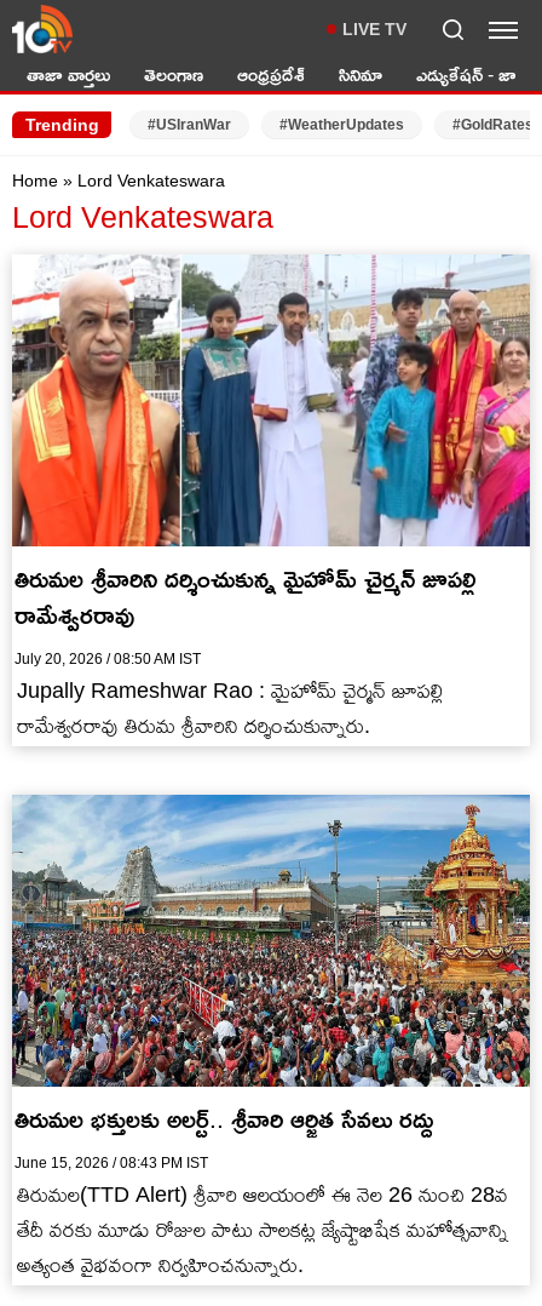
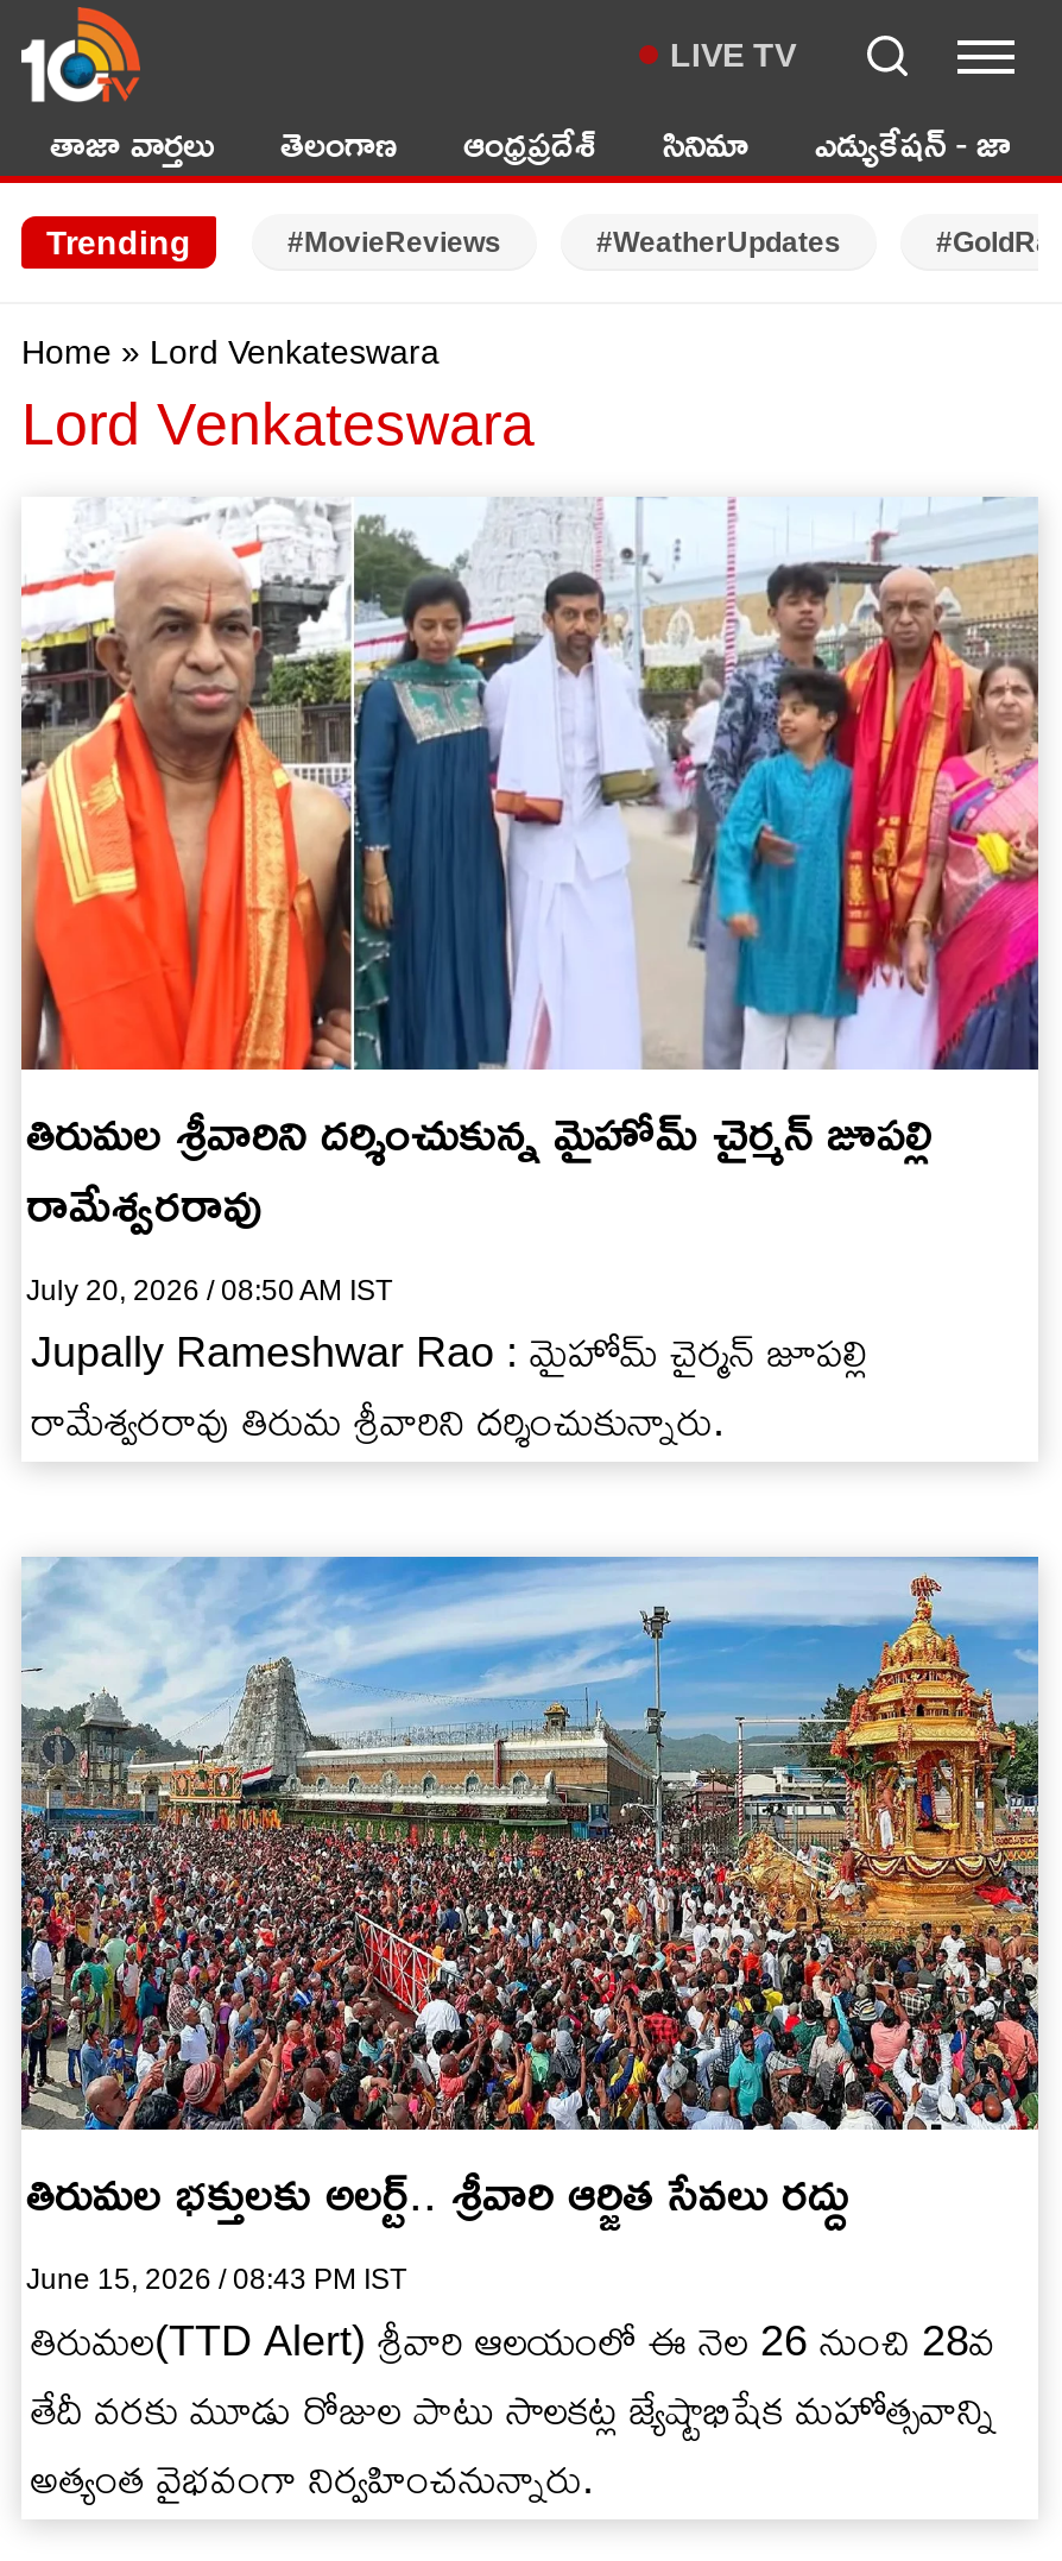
[148,116,231,133] #USIranWar -> [287,226,501,259] #MovieReviews

